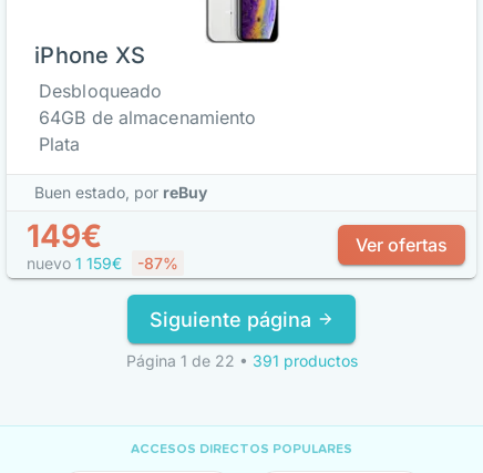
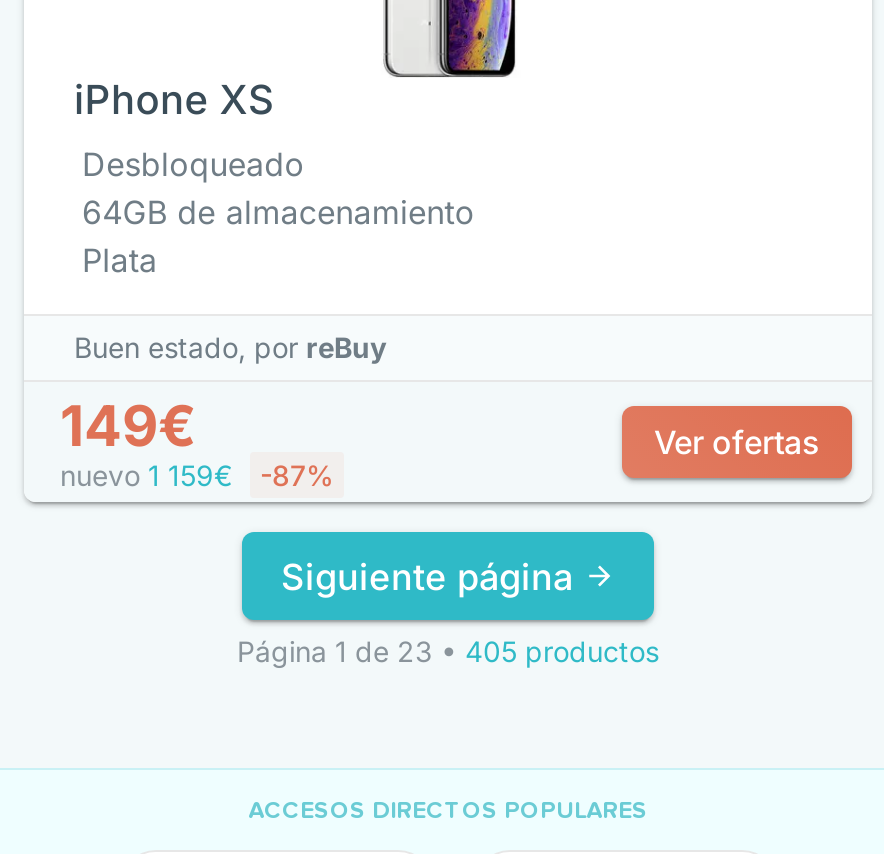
[126,351,357,370] Página 1 de 22 • 391 productos -> [237,634,659,668] Página 1 de 23 • 405 productos

